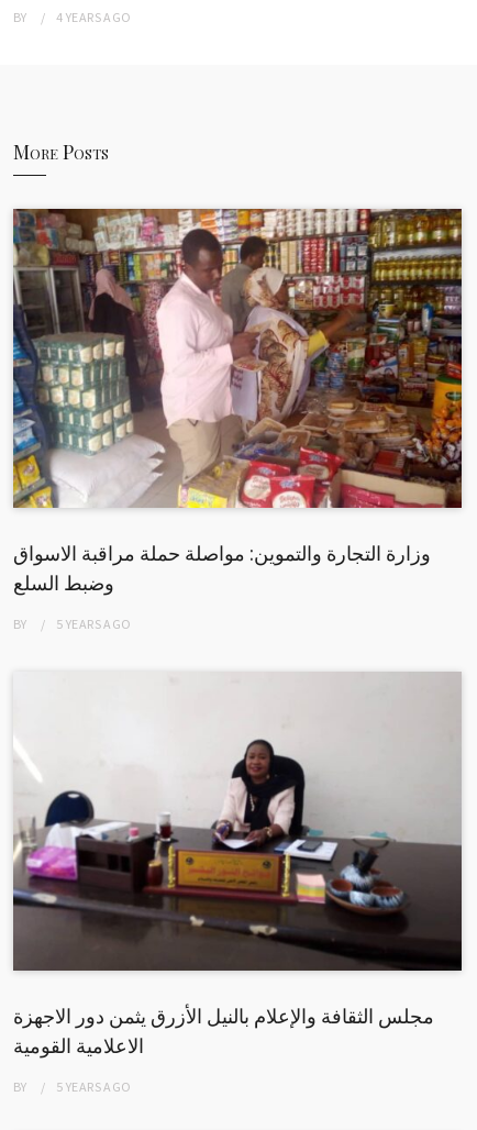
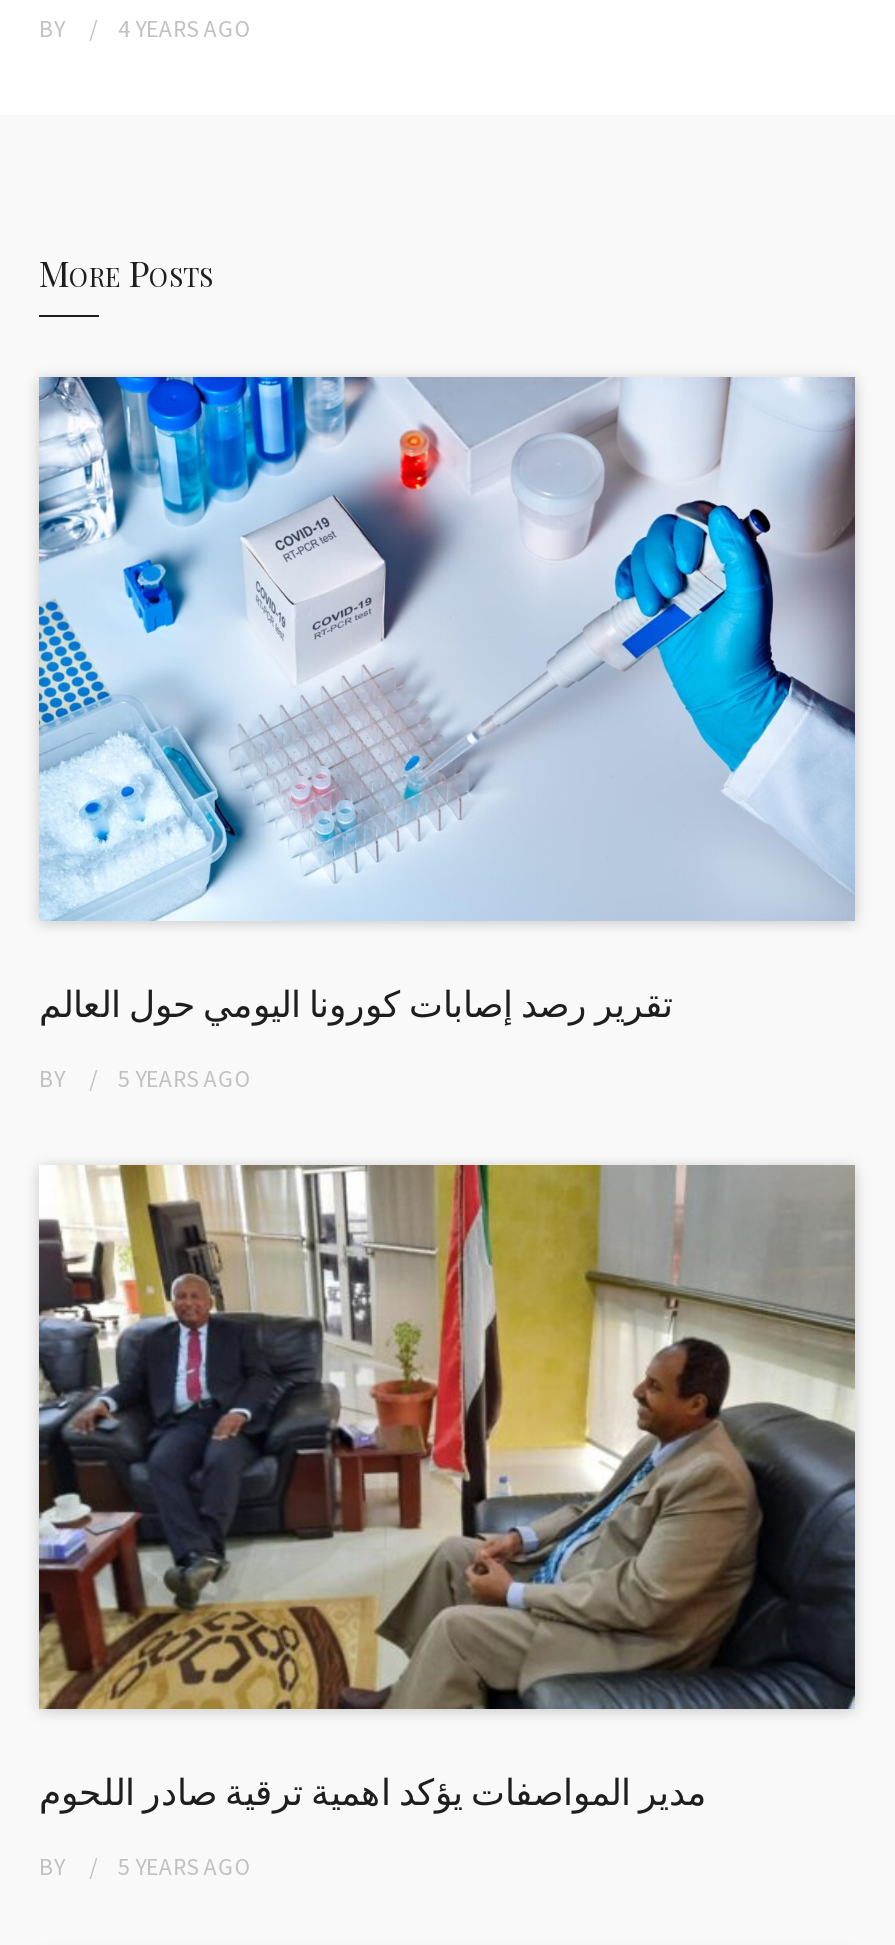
[12,208,463,596] [image] | وزارة التجارة والتموين: مواصلة حملة مراقبة الاسواق | وضبط السلع -> [39,375,857,1027] [image] | تقرير رصد إصابات كورونا اليومي حول العالم
[13,672,462,1059] [image] | مجلس الثقافة والإعلام بالنيل الأزرق يثمن دور الاجهزة | الاعلامية القومية -> [37,1163,855,1815] [image] | مدير المواصفات يؤكد اهمية ترقية صادر اللحوم

